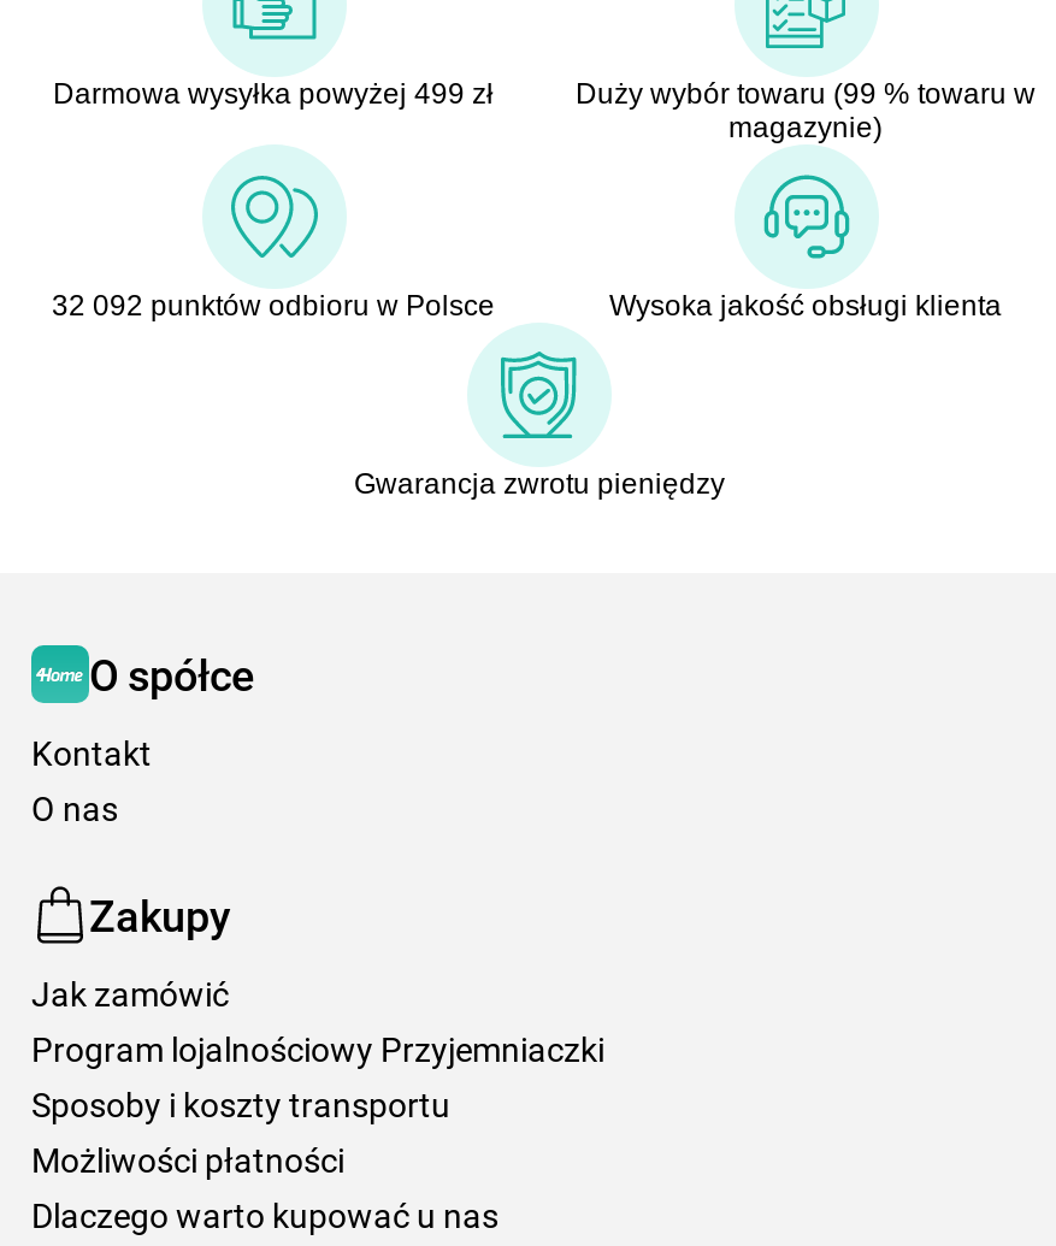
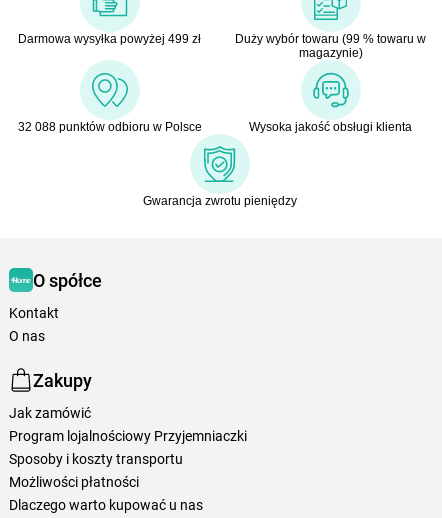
[52,290,495,323] 32 092 punktów odbioru w Polsce -> [17,120,201,134] 32 088 punktów odbioru w Polsce

